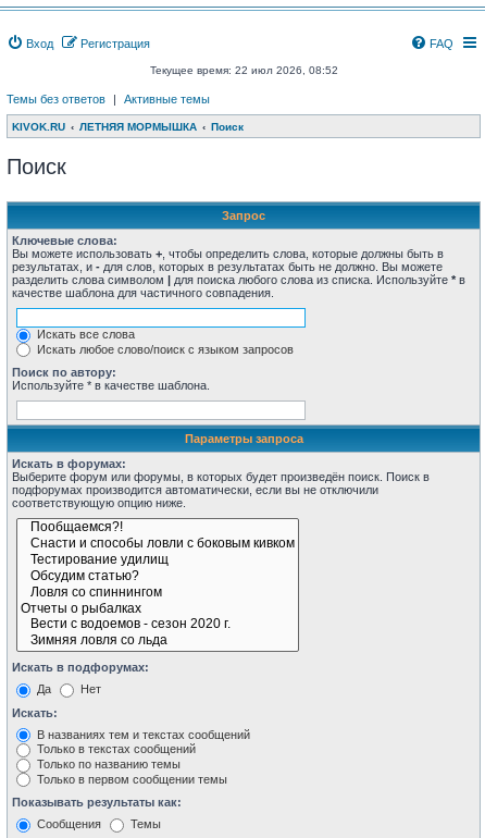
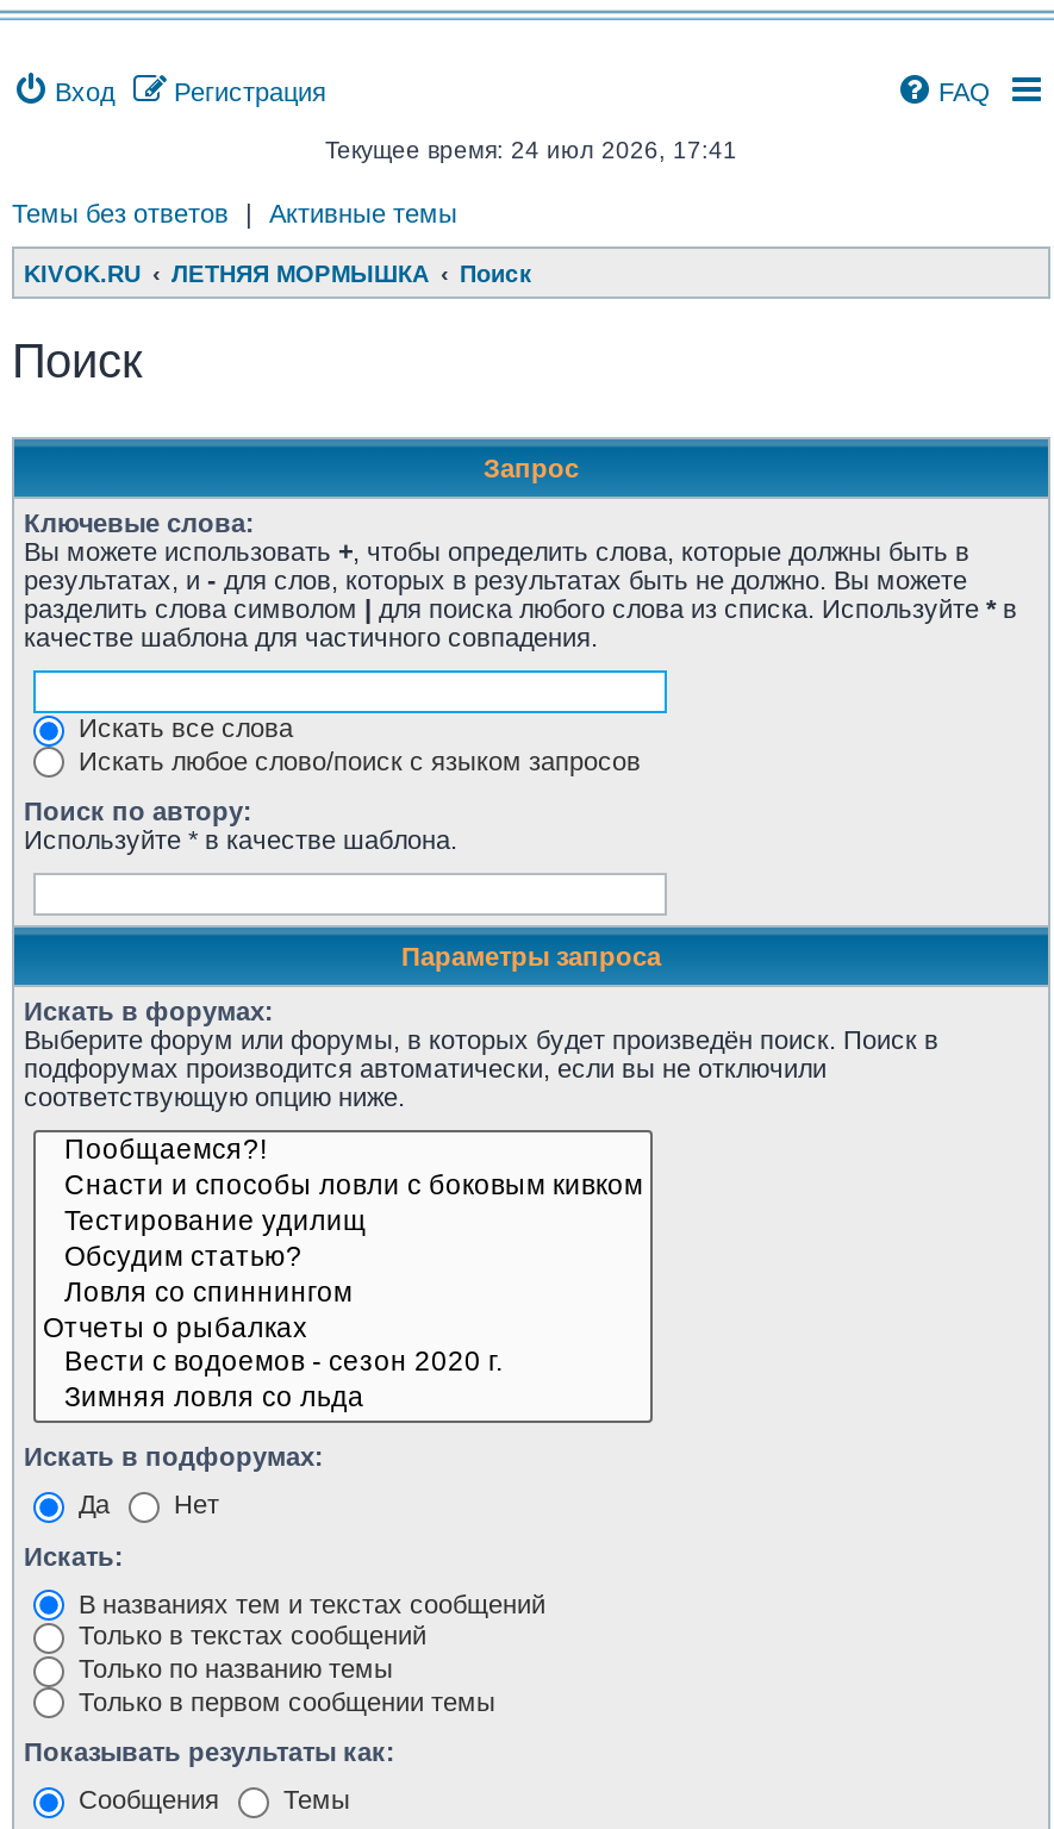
[150,64,338,76] Текущее время: 22 июл 2026, 08:52 -> [325,137,737,163] Текущее время: 24 июл 2026, 17:41

